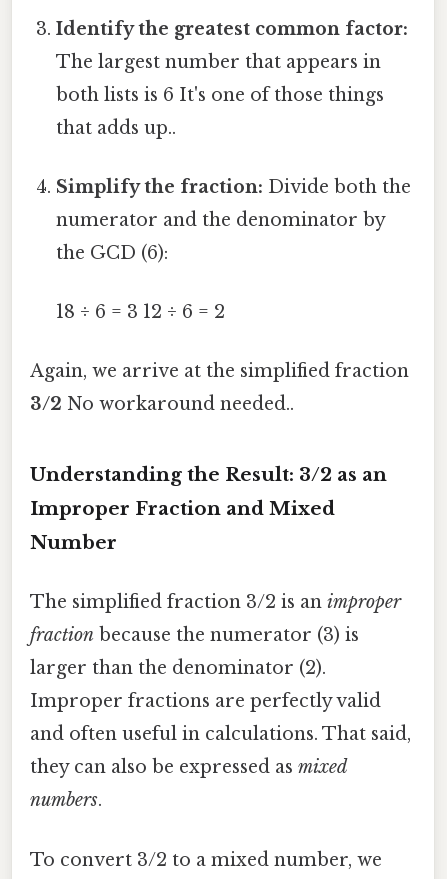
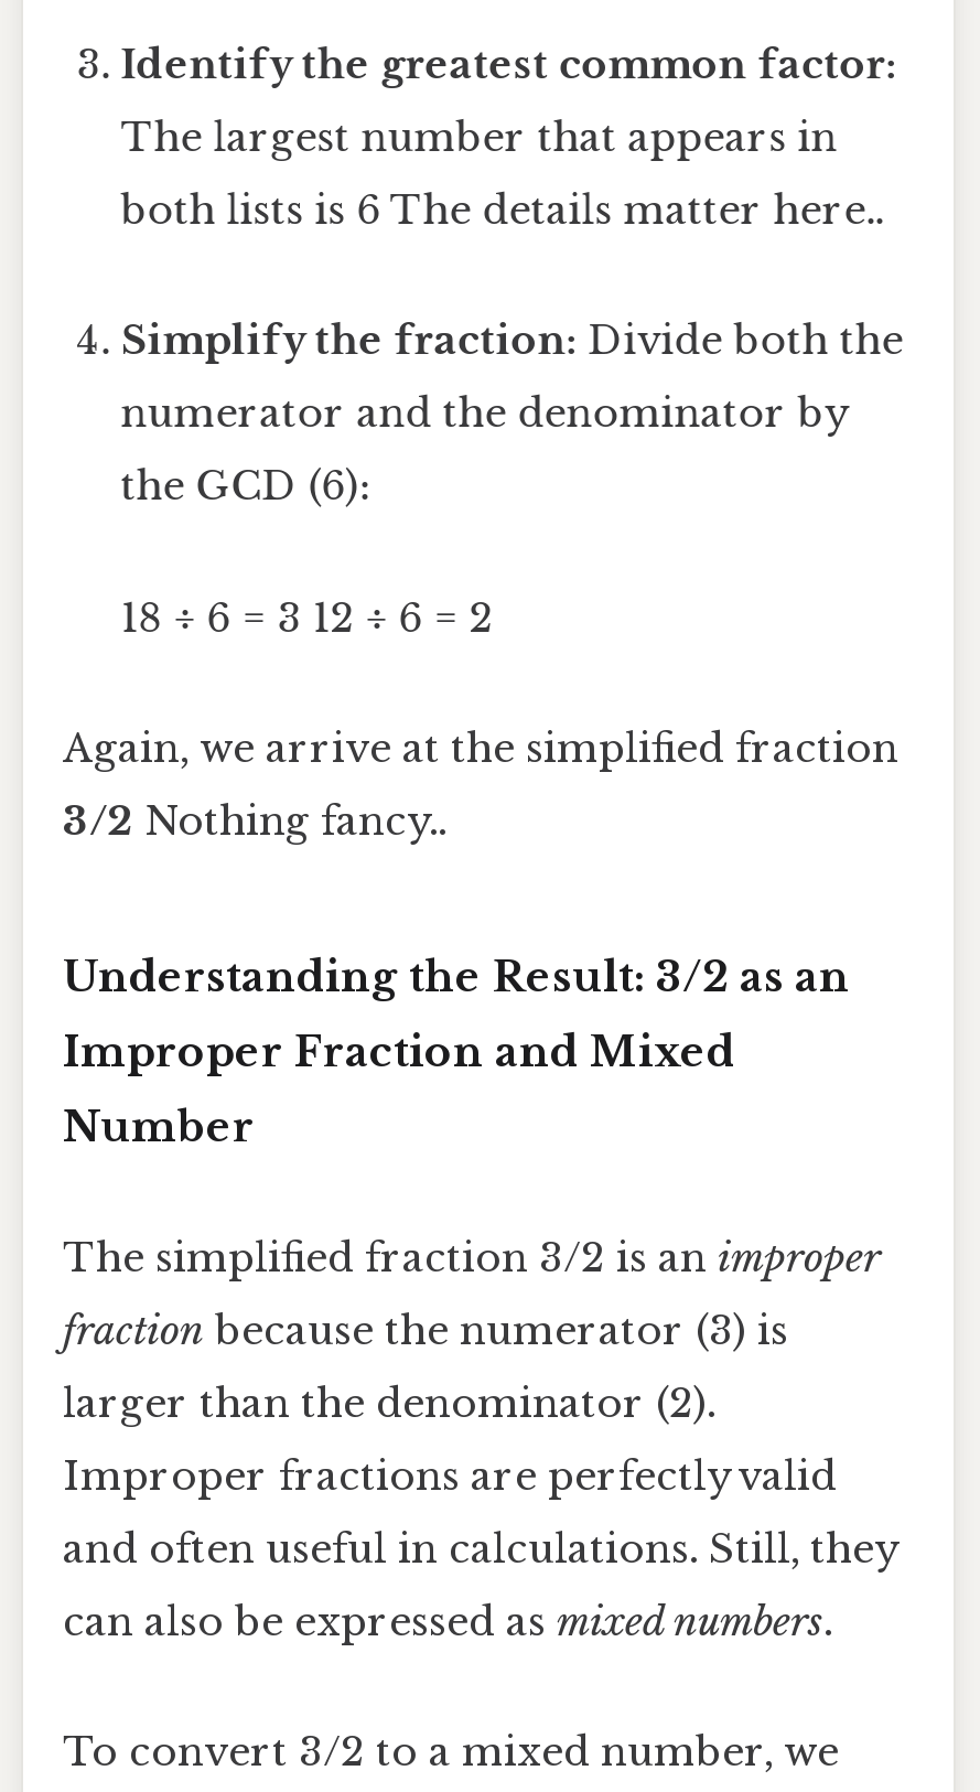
[56,83,384,138] both lists is 6 It's one of those things | that adds up.. -> [121,186,883,235] both lists is 6 The details matter here..
[30,393,294,415] 3/2 No workaround needed.. -> [63,797,446,845] 3/2 Nothing fancy..
[30,723,411,811] and often useful in calculations. That said, | they can also be expressed as mixed | numbers. -> [63,1525,896,1646] and often useful in calculations. Still, they | can also be expressed as mixed numbers.

